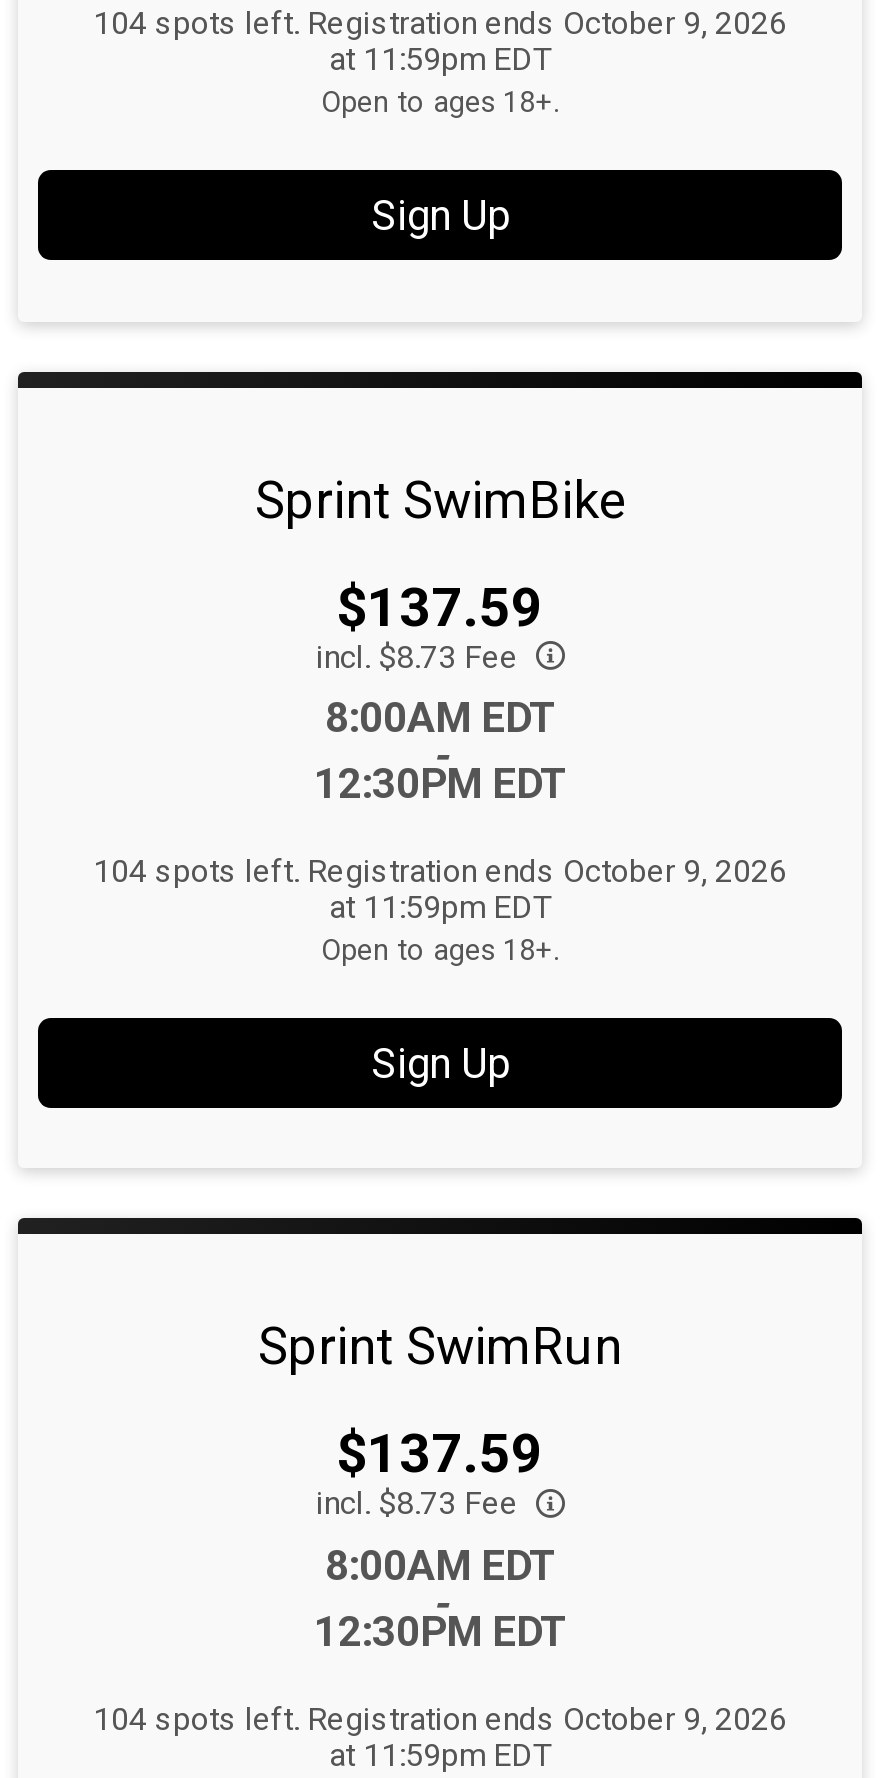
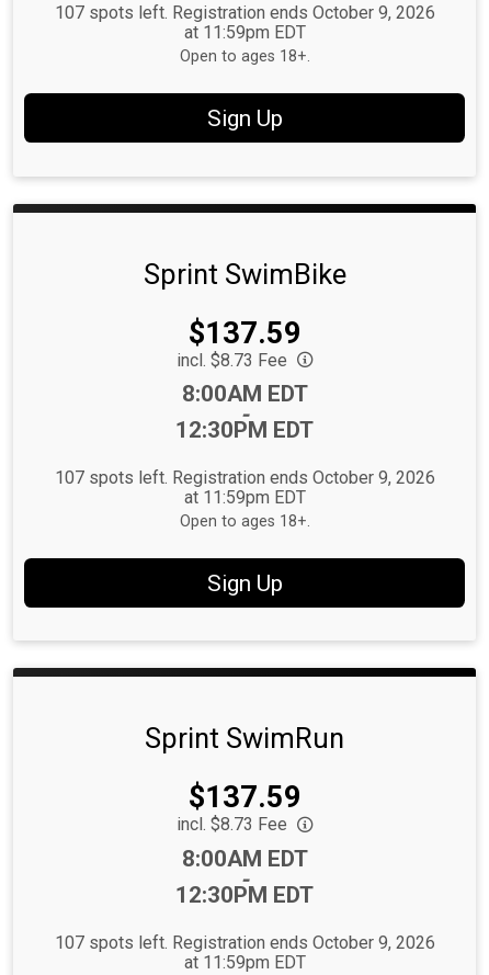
[93,4,787,42] 104 spots left. Registration ends October 9, 2026 -> [54,2,435,23] 107 spots left. Registration ends October 9, 2026
[93,852,787,890] 104 spots left. Registration ends October 9, 2026 -> [54,467,435,488] 107 spots left. Registration ends October 9, 2026
[93,1700,787,1738] 104 spots left. Registration ends October 9, 2026 -> [54,932,435,953] 107 spots left. Registration ends October 9, 2026

